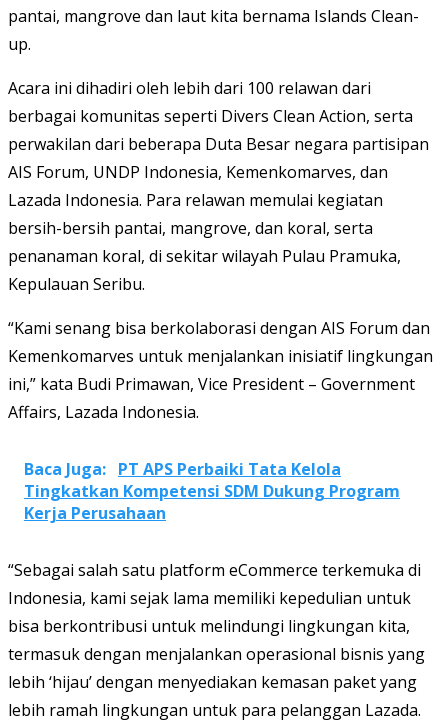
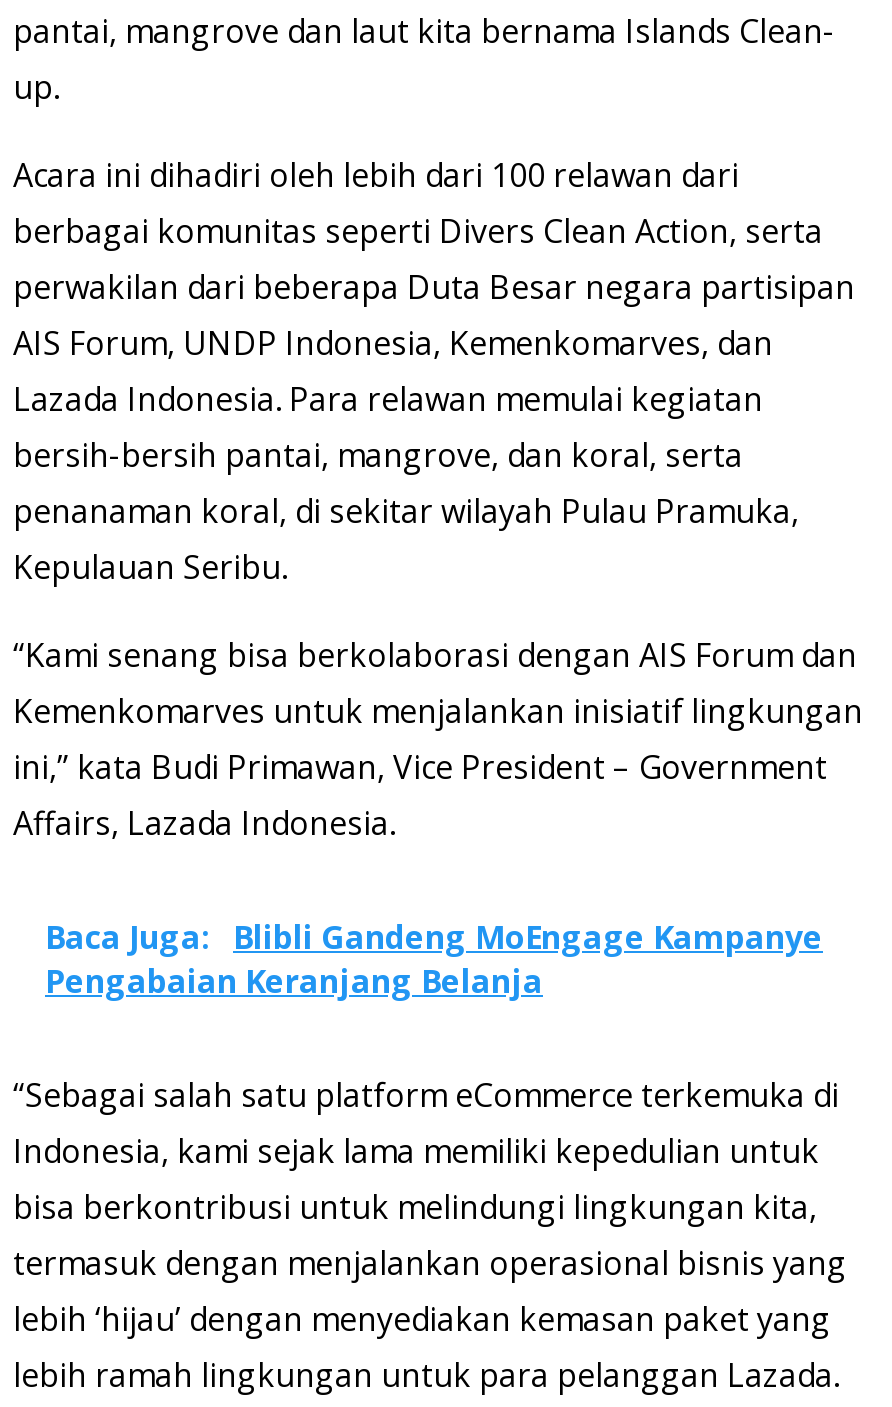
[24,458,400,524] Baca Juga: PT APS Perbaiki Tata Kelola | Tingkatkan Kompetensi SDM Dukung Program | Kerja Perusahaan -> [45,915,823,1003] Baca Juga: Blibli Gandeng MoEngage Kampanye | Pengabaian Keranjang Belanja

